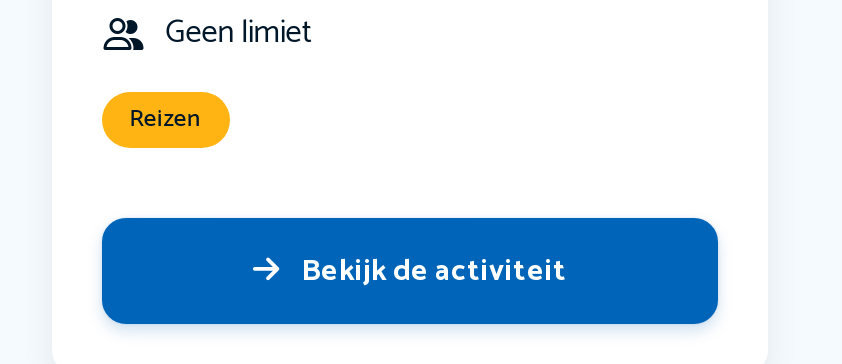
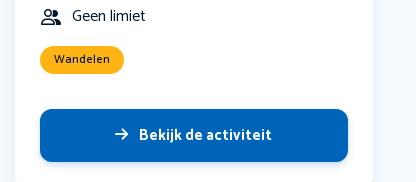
[130,101,202,139] Reizen -> [54,50,110,69] Wandelen

